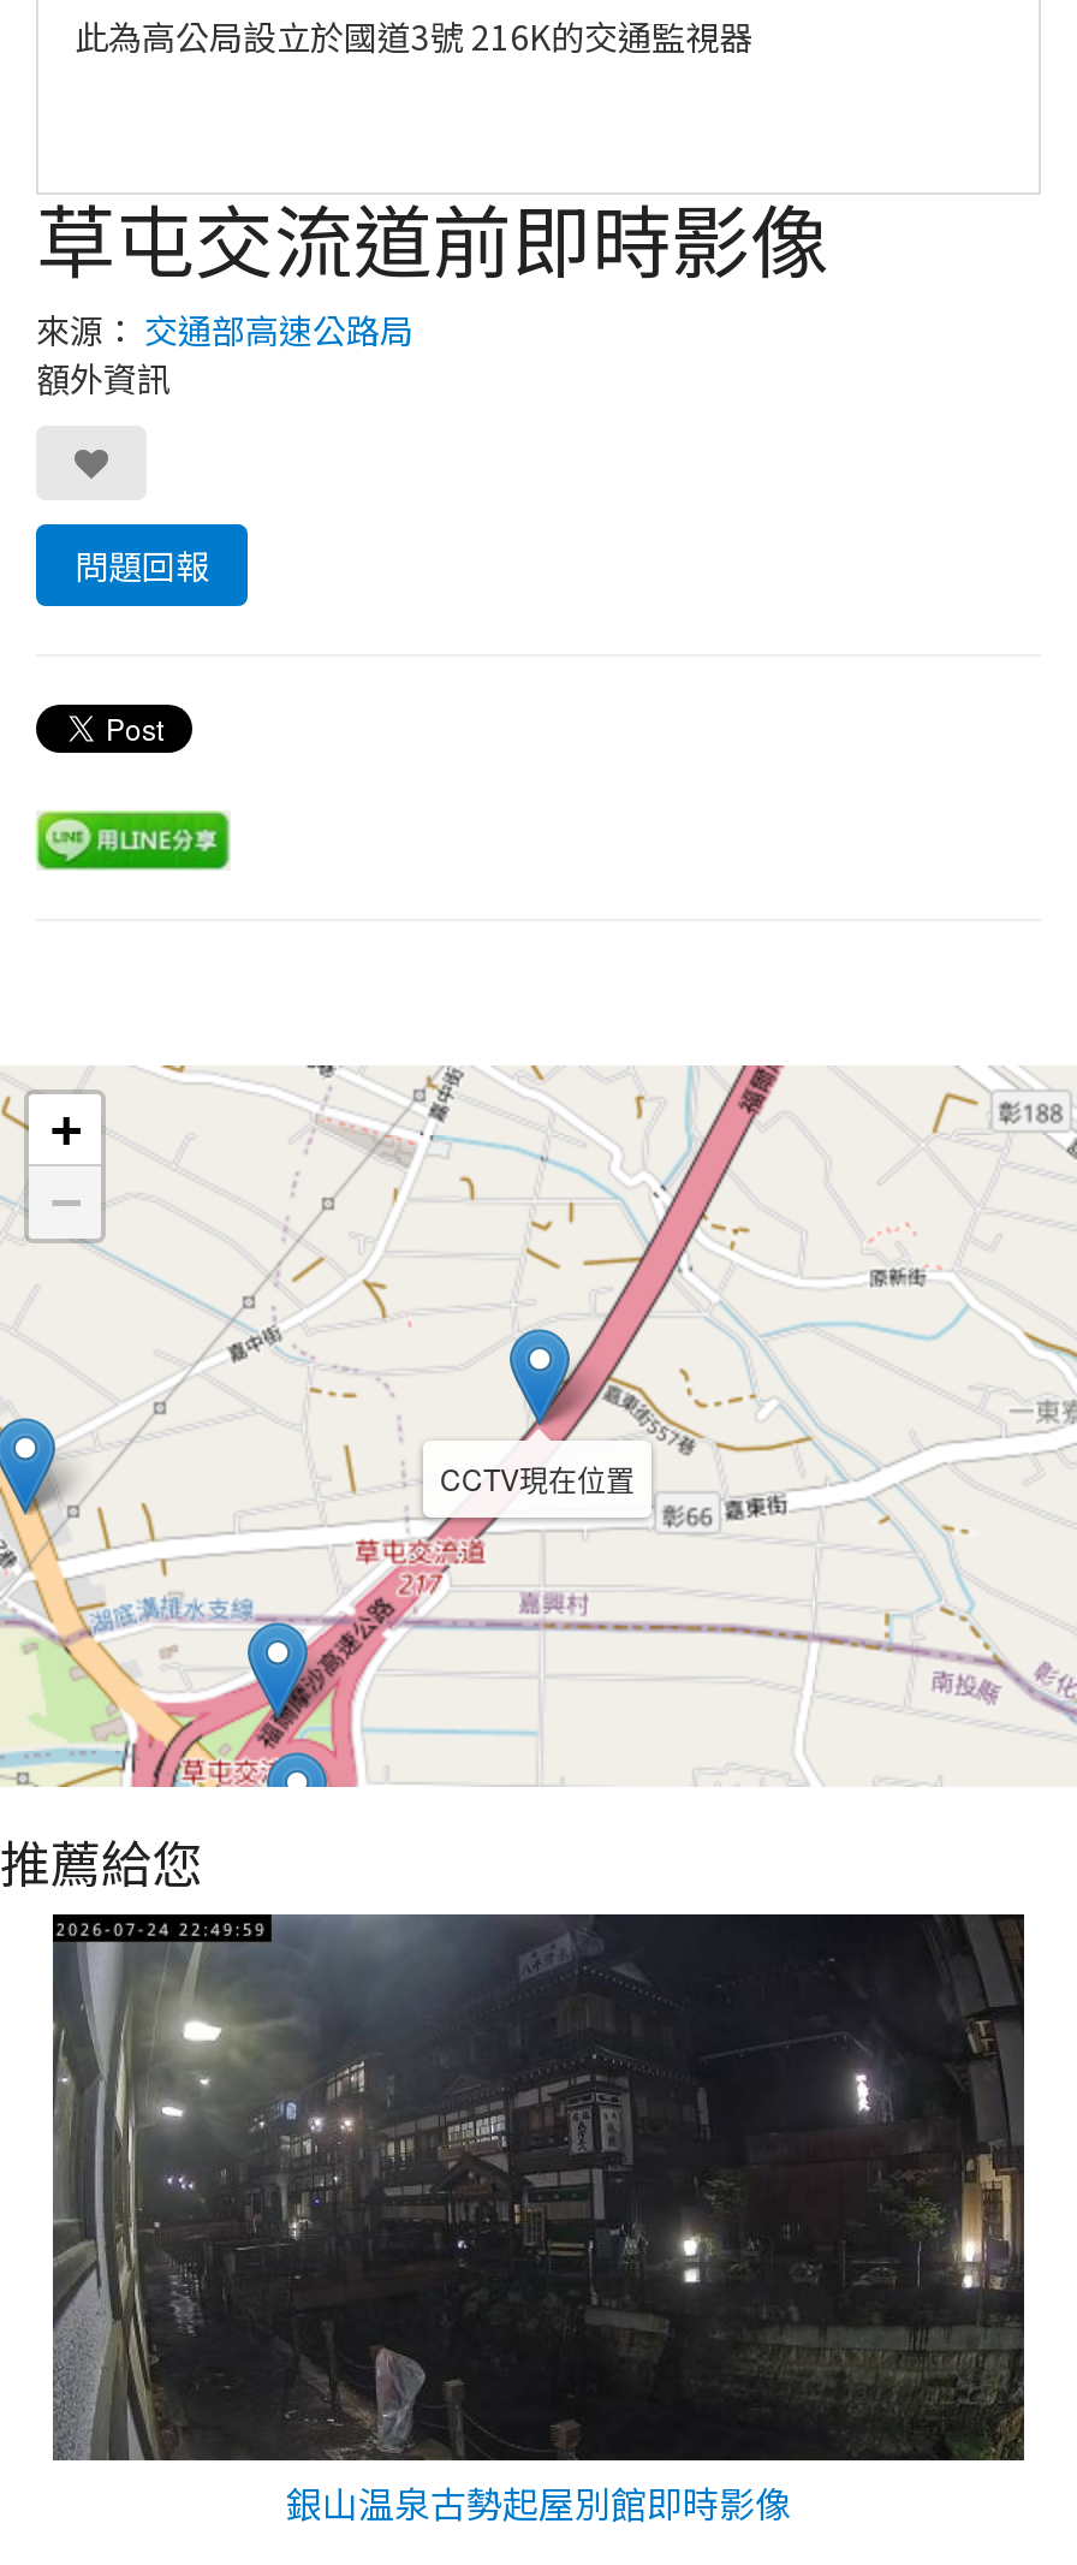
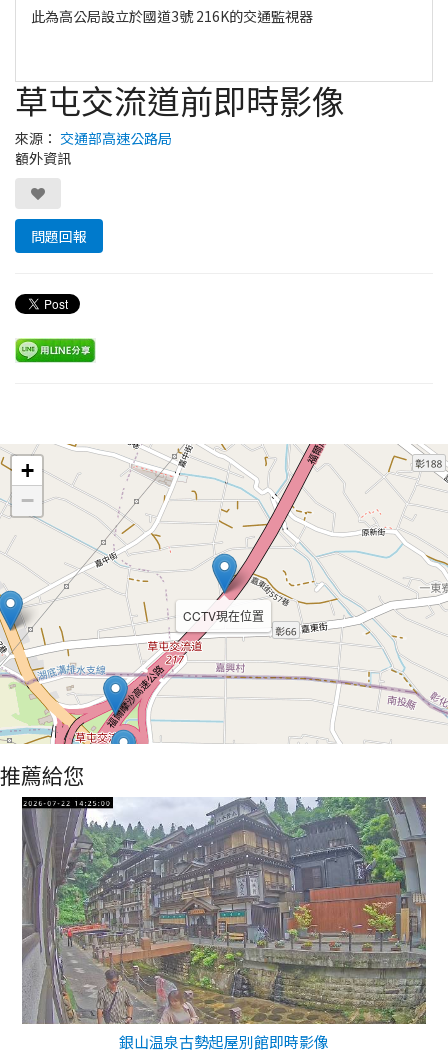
[53,1912,1027,2463] [image] -> [22,796,427,1025] [image]

